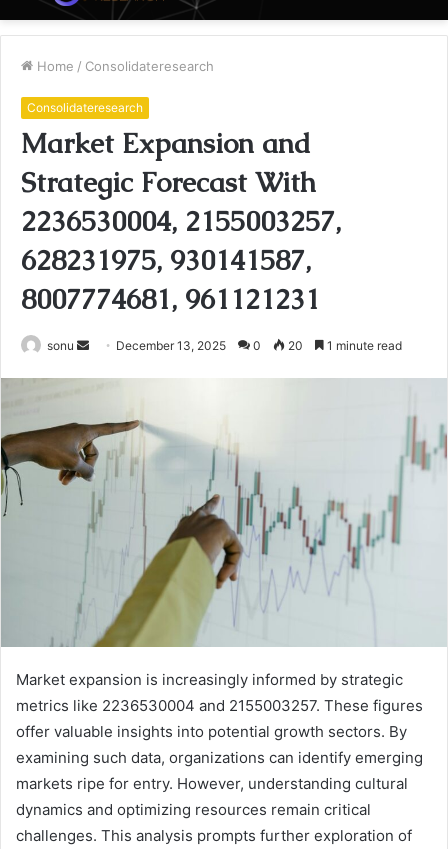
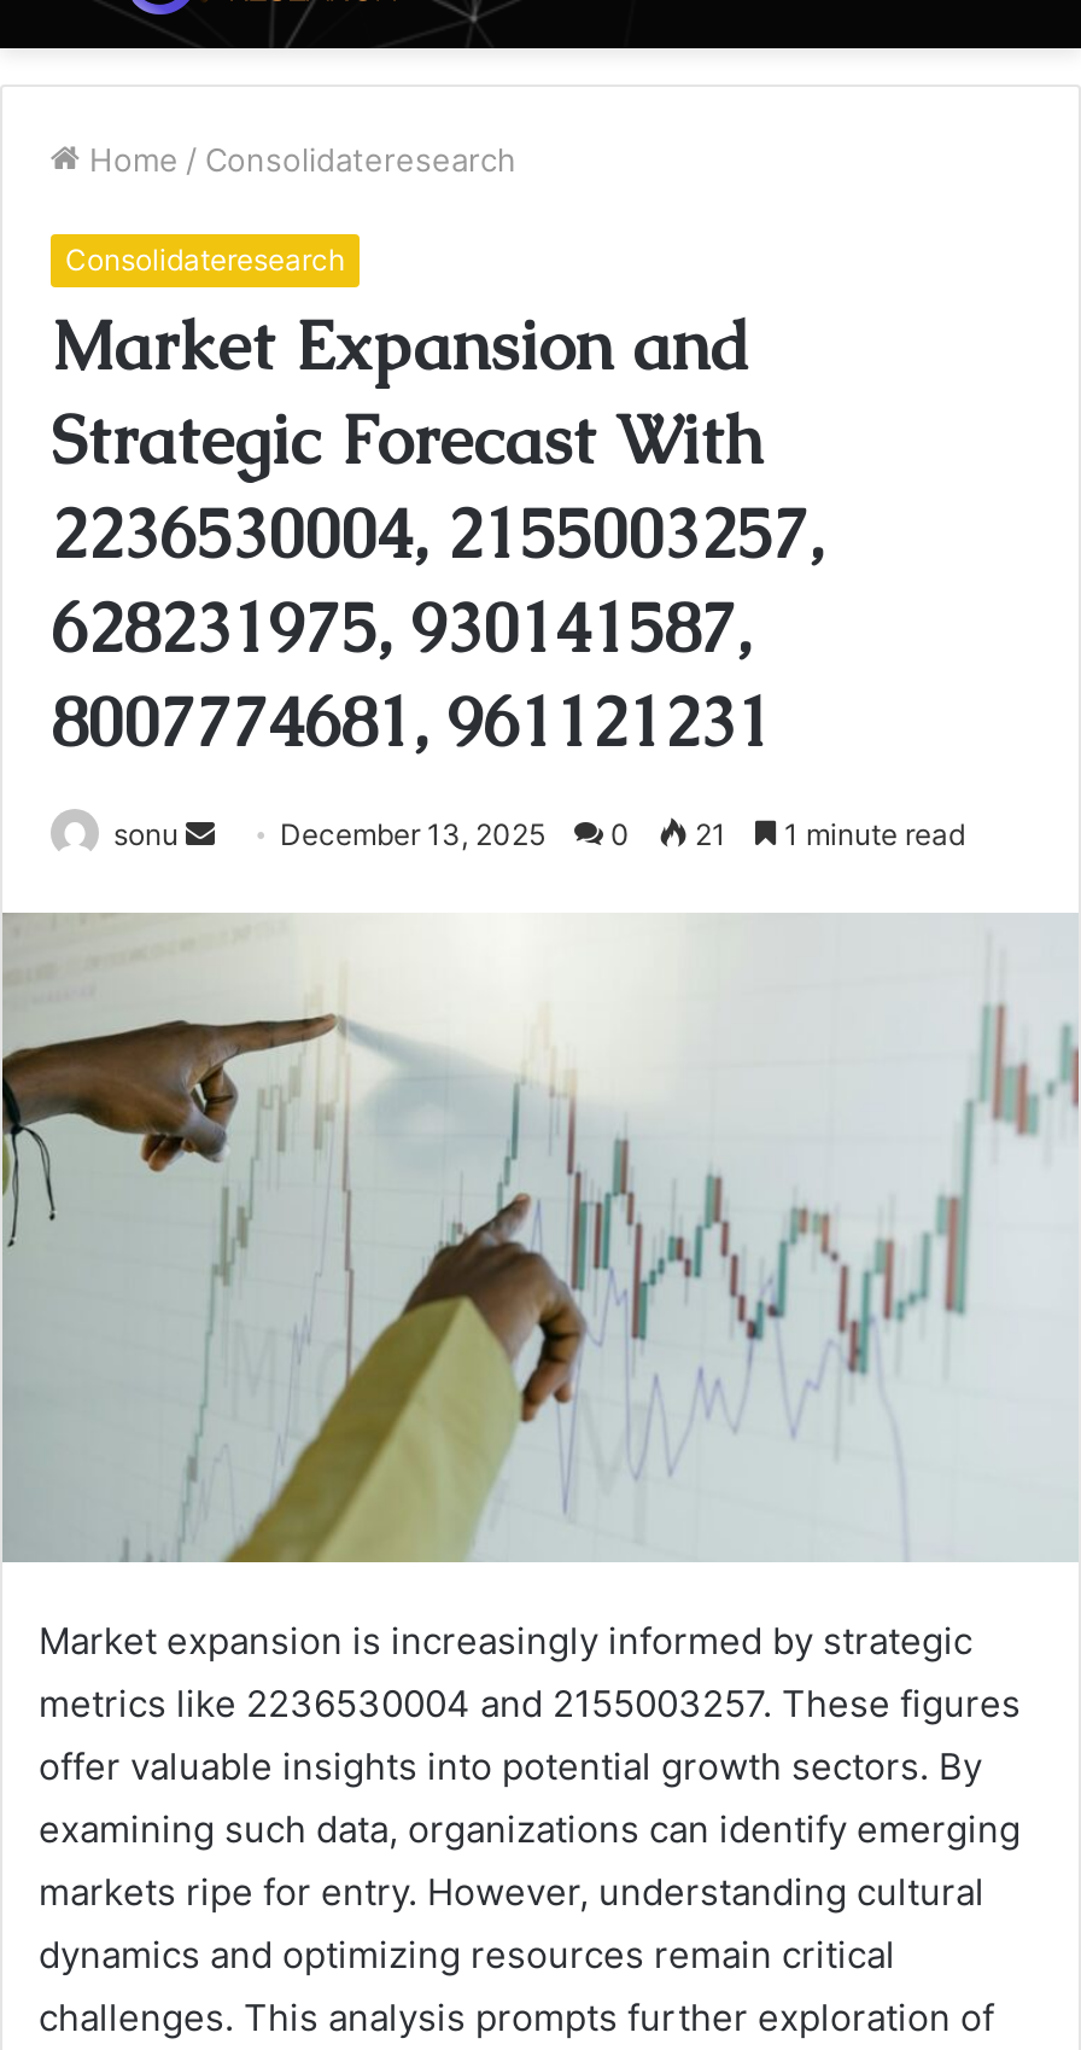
[285,338,303,353] 20 -> [688,817,726,854] 21

